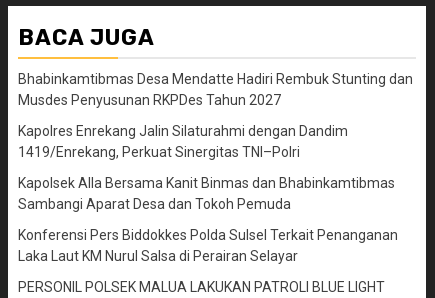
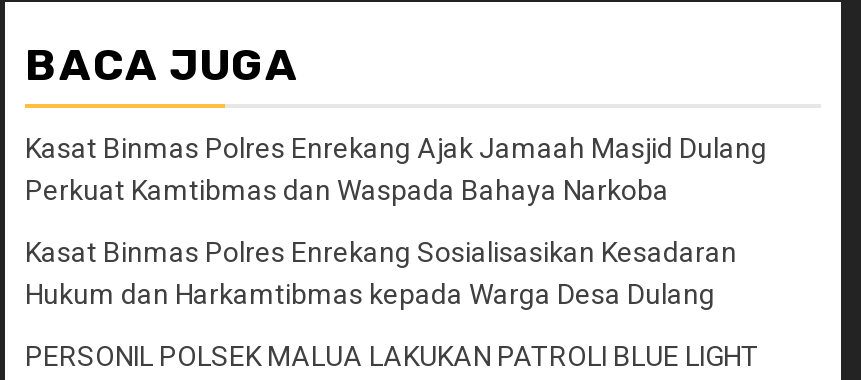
[18,70,413,263] Bhabinkamtibmas Desa Mendatte Hadiri Rembuk Stunting dan | Musdes Penyusunan RKPDes Tahun 2027 | Kapolres Enrekang Jalin Silaturahmi dengan Dandim | 1419/Enrekang, Perkuat Sinergitas TNI–Polri | Kapolsek Alla Bersama Kanit Binmas dan Bhabinkamtibmas | Sambangi Aparat Desa dan Tokoh Pemuda | Konferensi Pers Biddokkes Polda Sulsel Terkait Penanganan | Laka Laut KM Nurul Salsa di Perairan Selayar -> [25,133,767,311] Kasat Binmas Polres Enrekang Ajak Jamaah Masjid Dulang | Perkuat Kamtibmas dan Waspada Bahaya Narkoba | Kasat Binmas Polres Enrekang Sosialisasikan Kesadaran | Hukum dan Harkamtibmas kepada Warga Desa Dulang

